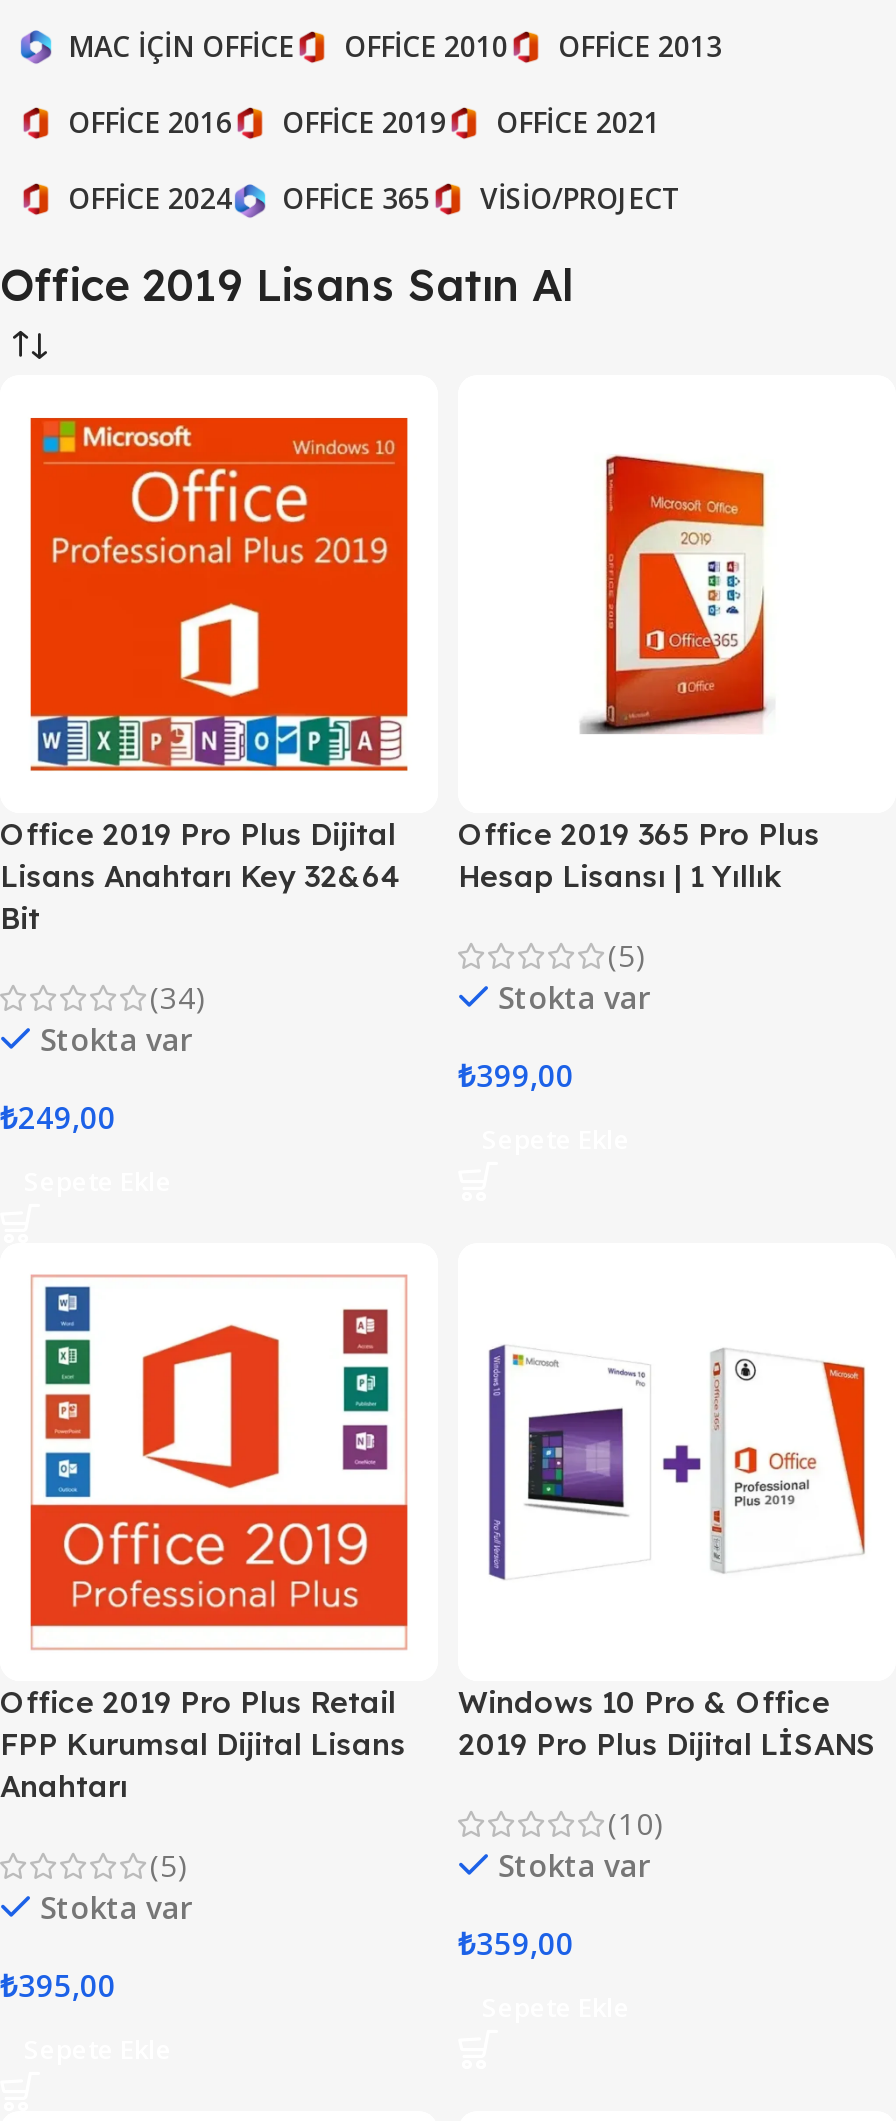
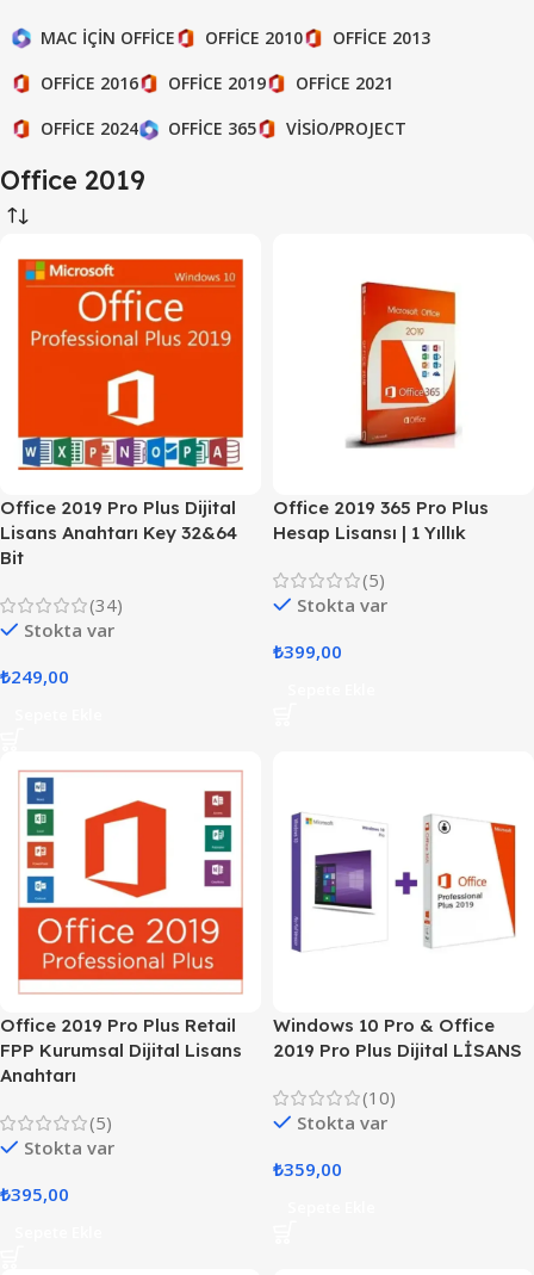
[0,256,574,312] Office 2019 Lisans Satın Al -> [0,163,145,196] Office 2019

